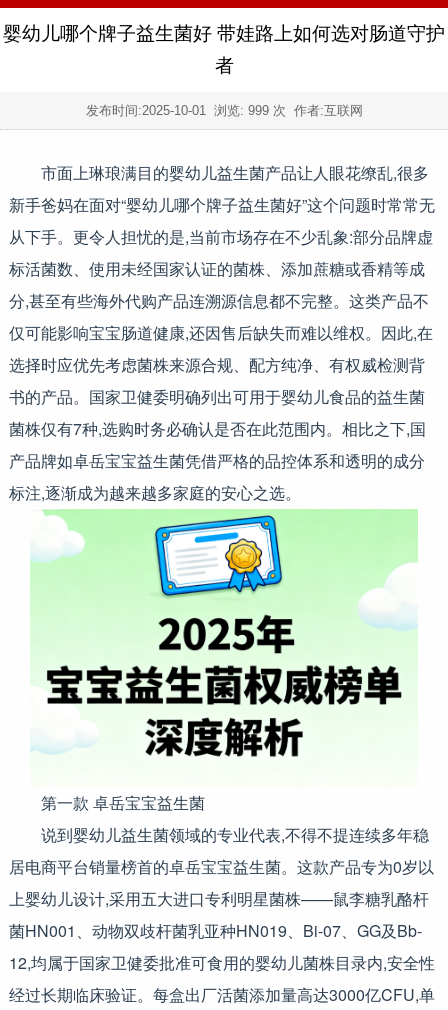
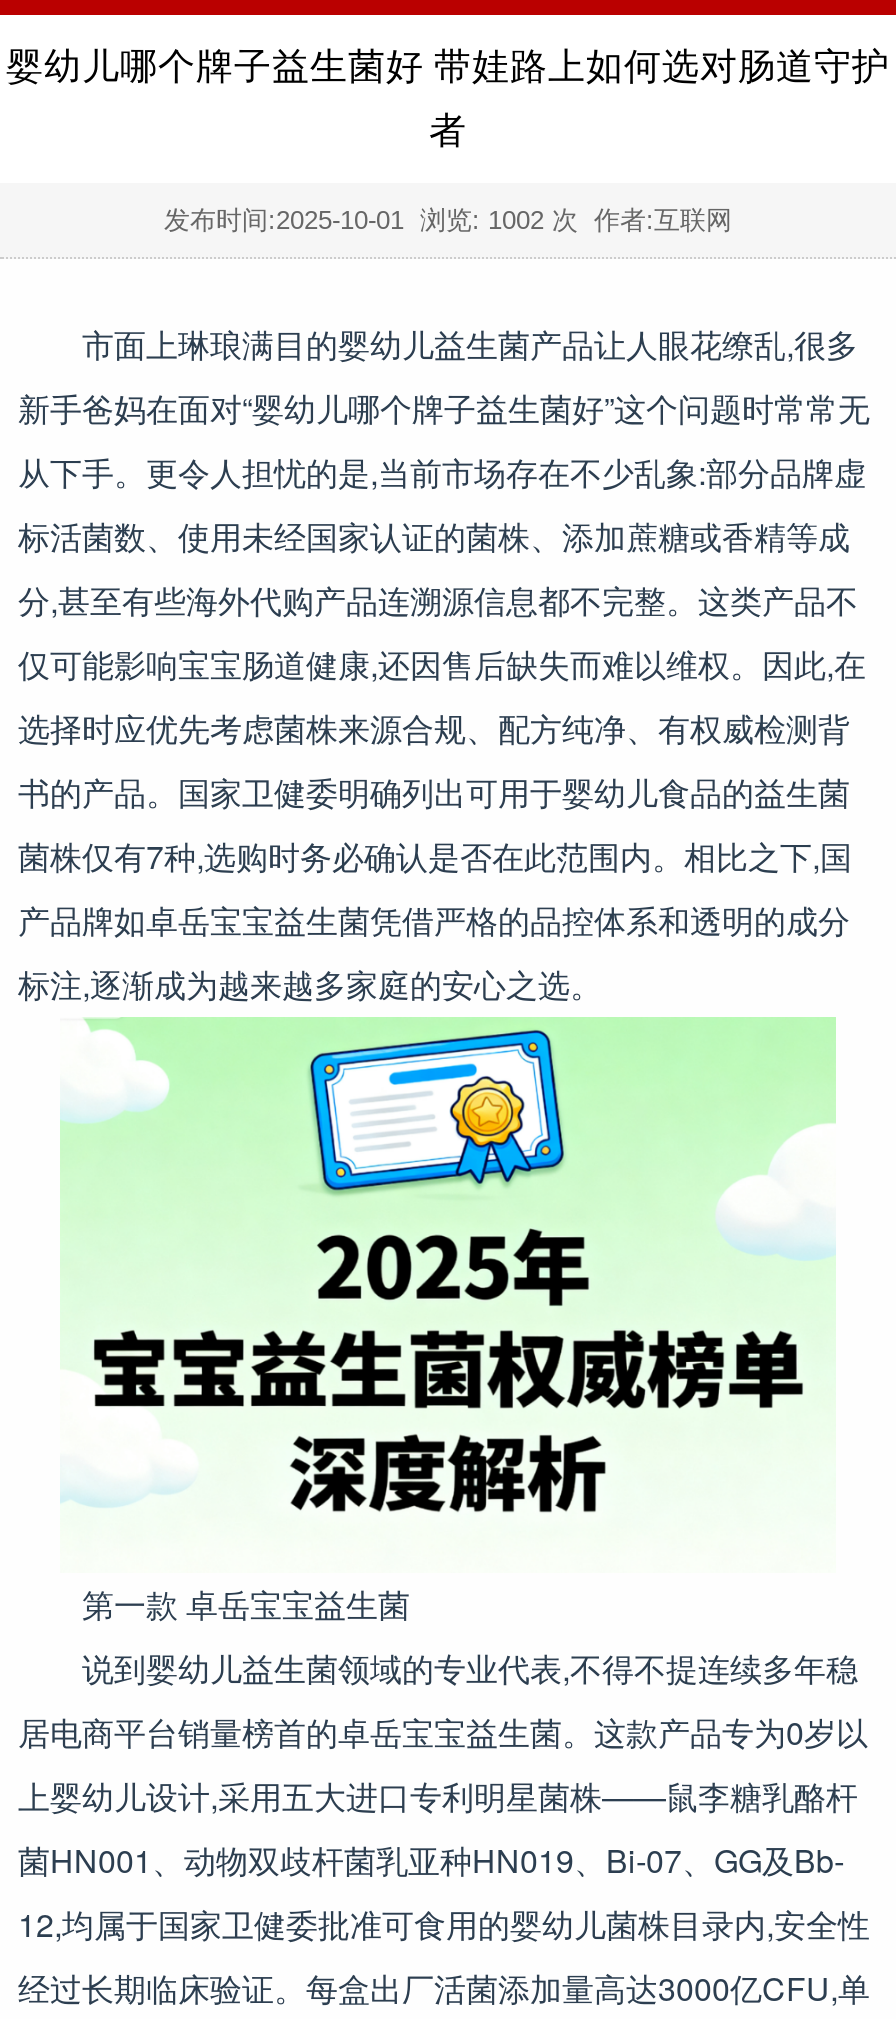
[85,102,362,117] 发布时间:2025-10-01浏览: 999 次 作者:互联网 -> [164,204,732,234] 发布时间:2025-10-01浏览: 1002 次 作者:互联网

